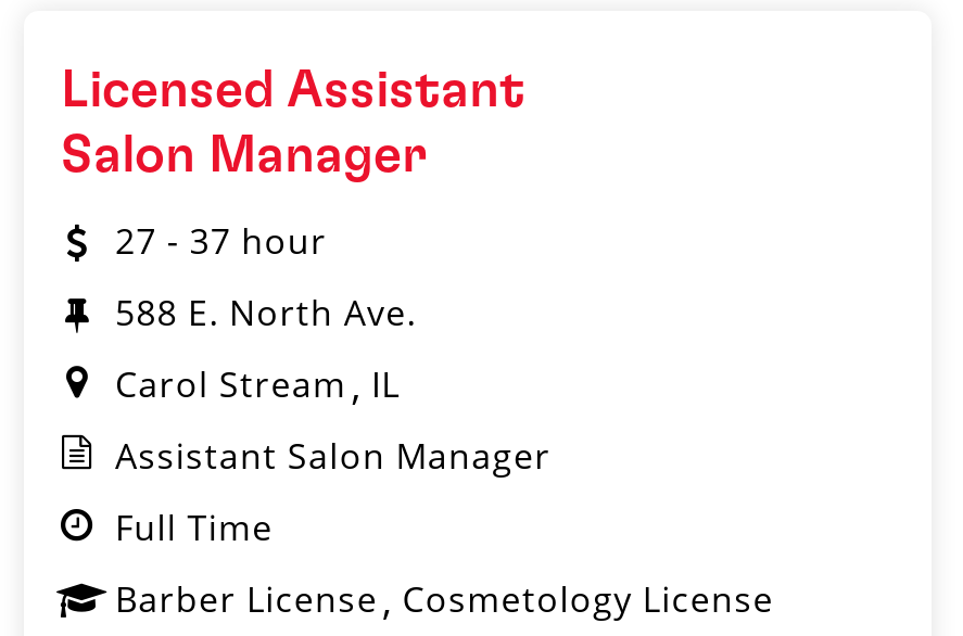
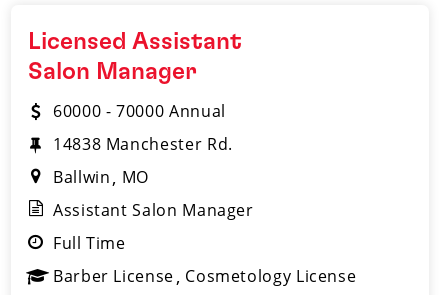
[115,217,327,265] 27 - 37 hour -> [53,100,226,122] 60000 - 70000 Annual
[115,289,417,336] 588 E. North Ave. -> [53,133,233,155] 14838 Manchester Rd.
[115,360,400,408] Carol Stream IL -> [53,166,149,188] Ballwin MO

